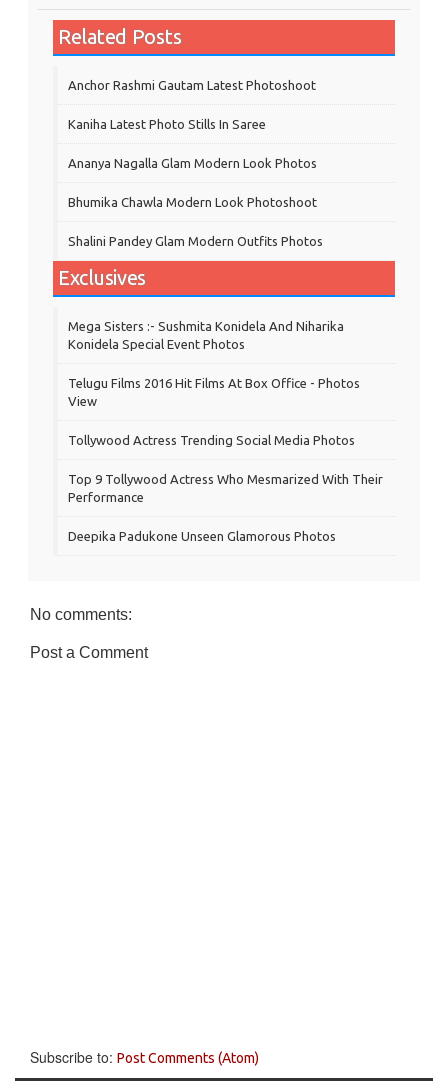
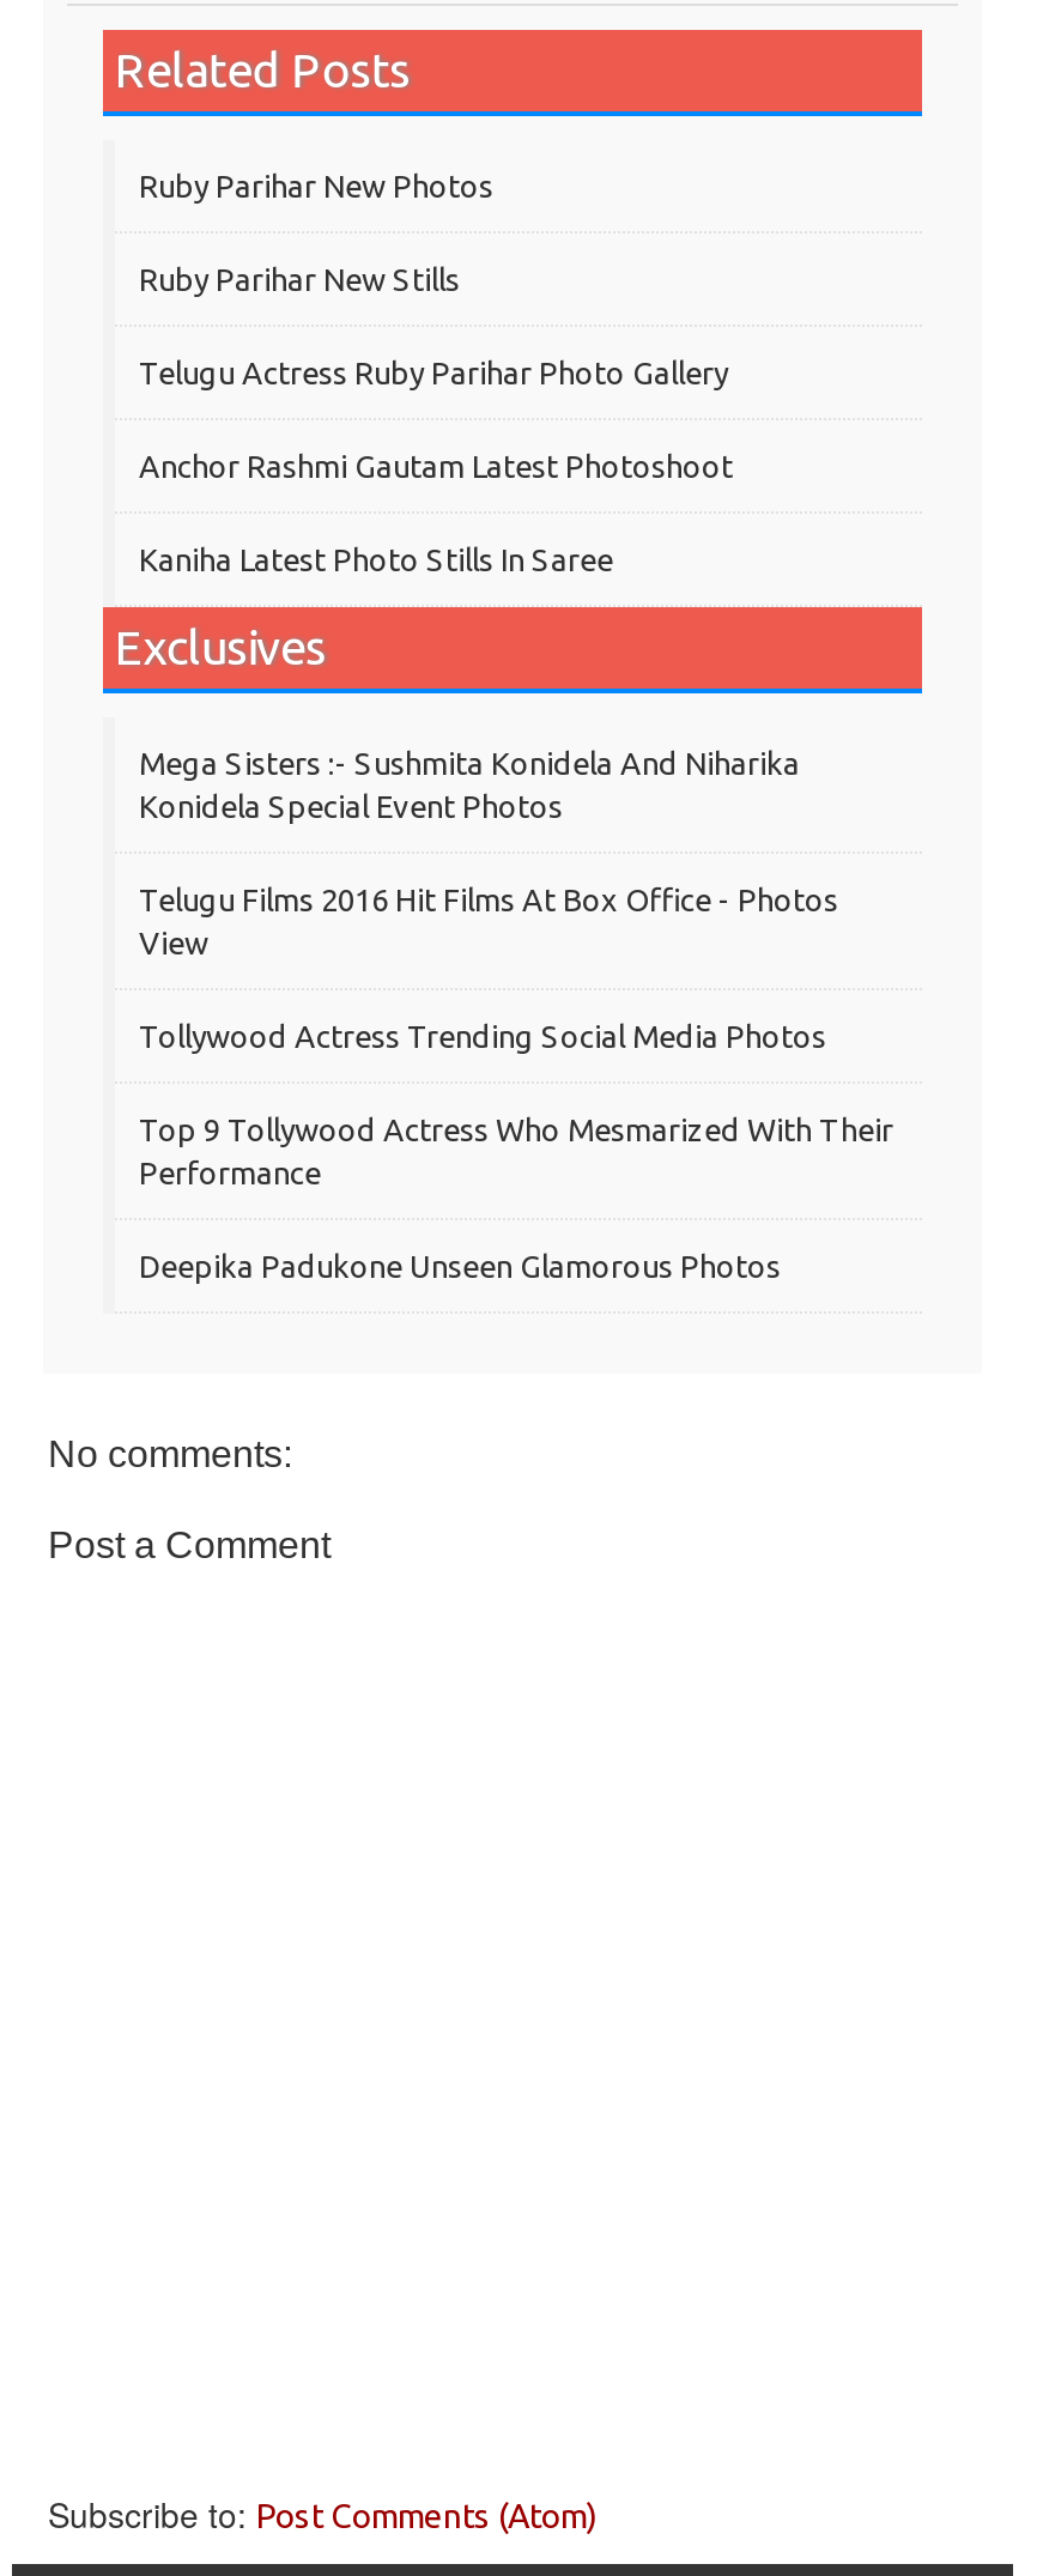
none -> [139,168,728,389] Ruby Parihar New Photos | Ruby Parihar New Stills | Telugu Actress Ruby Parihar Photo Gallery
moved [68,78,316,131] -> [139,449,733,576]: Anchor Rashmi Gautam Latest Photoshoot | Kaniha Latest Photo Stills In Saree
[68,156,323,248] Ananya Nagalla Glam Modern Look Photos | Bhumika Chawla Modern Look Photoshoot | Shalini Pandey Glam Modern Outfits Photos -> none

